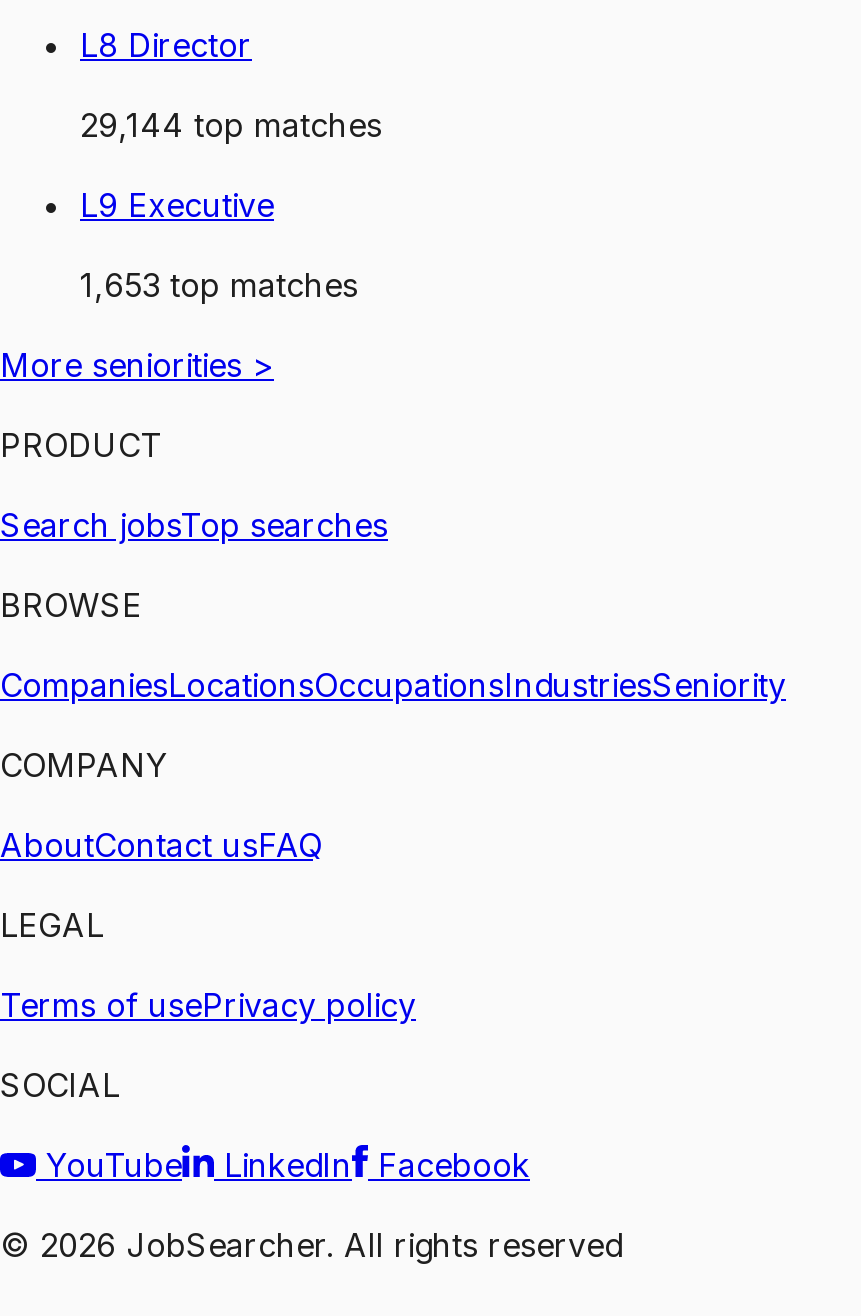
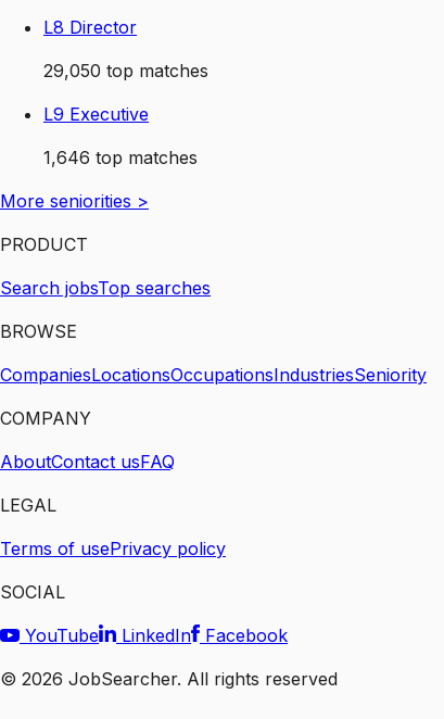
[80,105,382,145] 29,144 top matches -> [43,60,208,81] 29,050 top matches
[80,265,358,305] 1,653 top matches -> [43,146,198,168] 1,646 top matches

